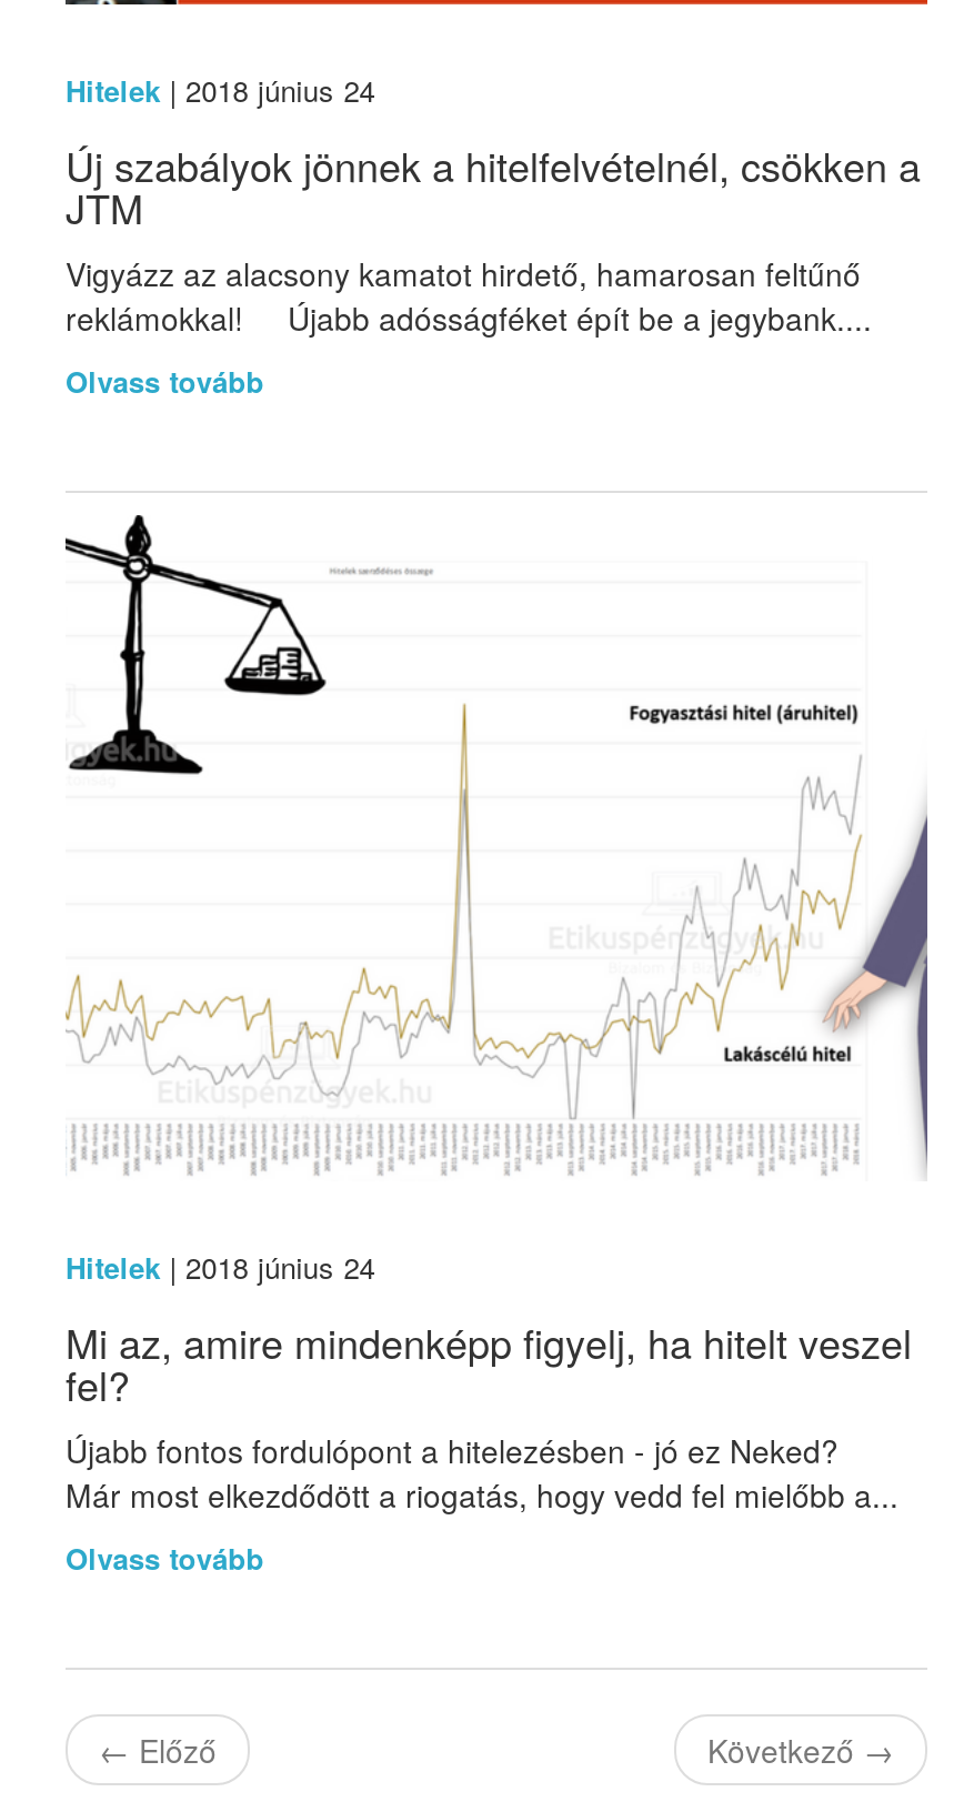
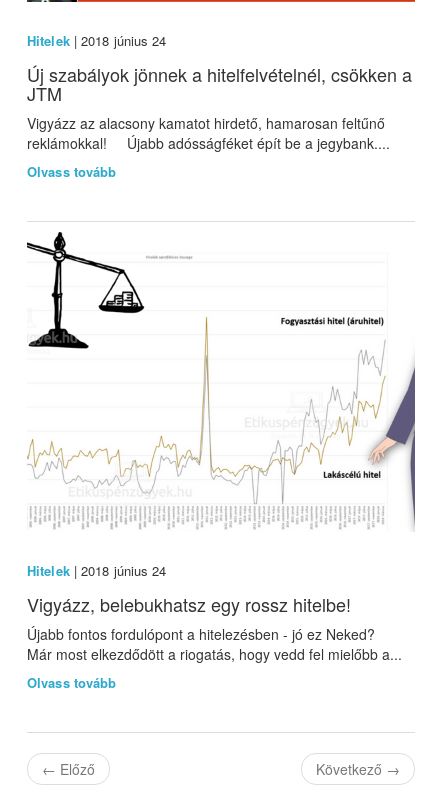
[66,1313,912,1413] Mi az, amire mindenképp figyelj, ha hitelt veszel | fel? -> [27,591,351,617] Vigyázz, belebukhatsz egy rossz hitelbe!

